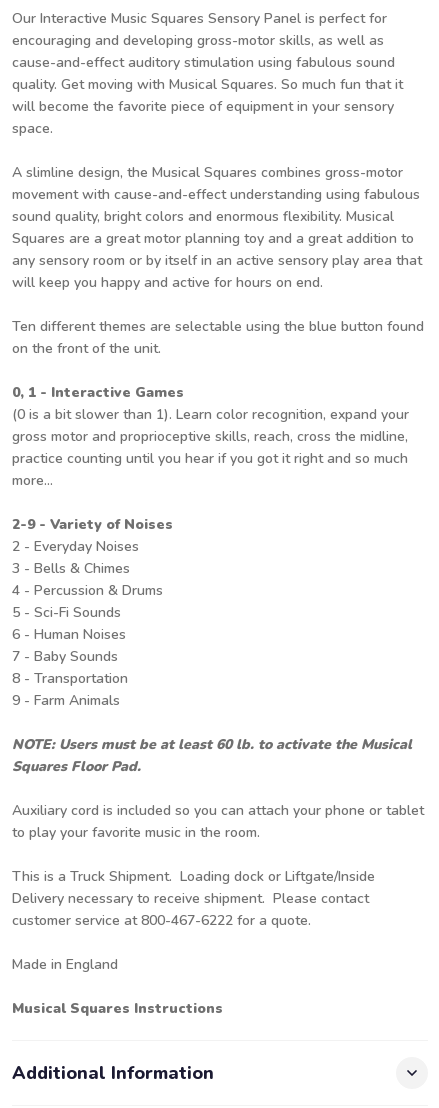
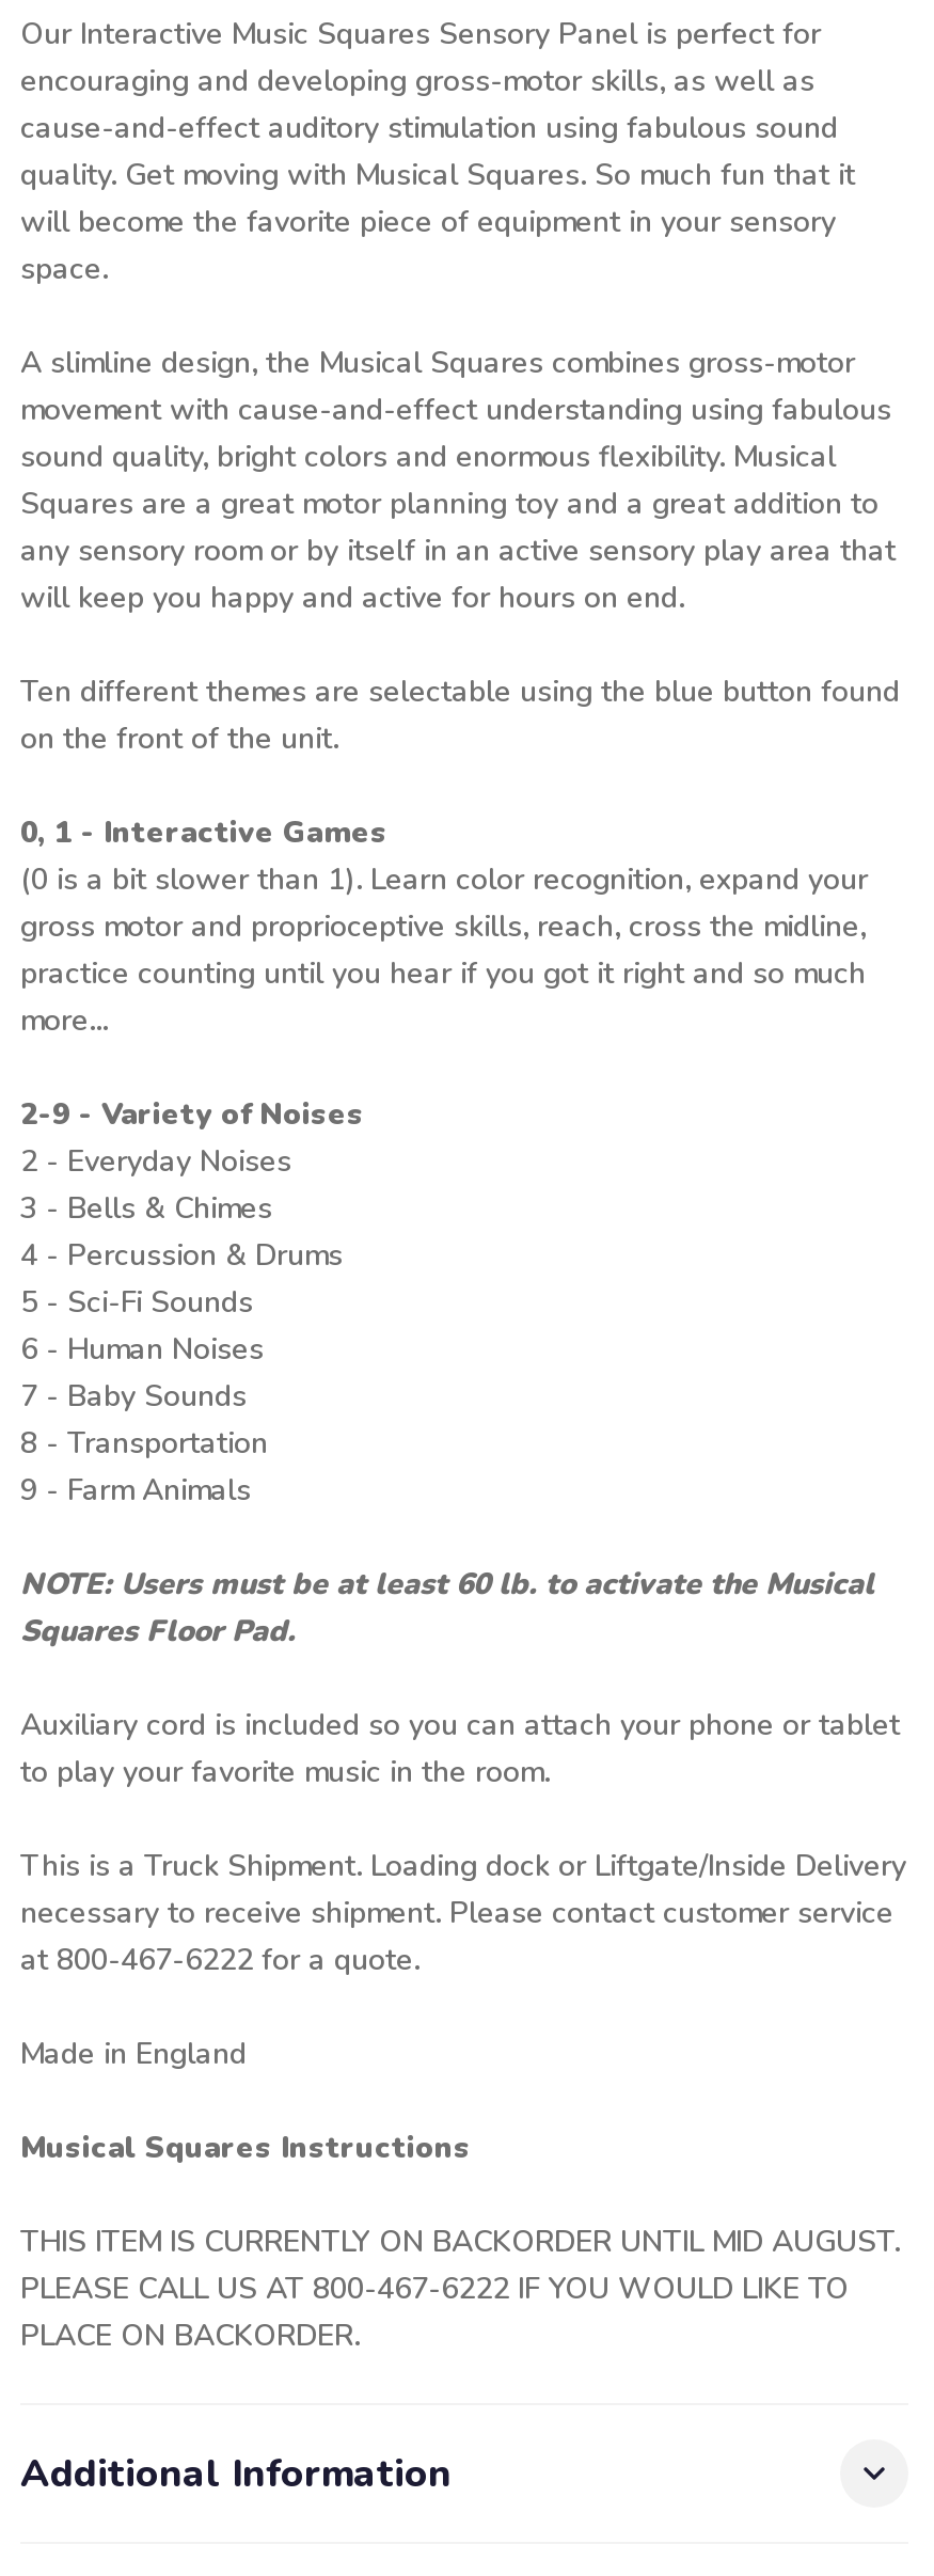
none -> [20,2222,900,2356] THIS ITEM IS CURRENTLY ON BACKORDER UNTIL MID AUGUST. | PLEASE CALL US AT 800-467-6222 IF YOU WOULD LIKE TO | PLACE ON BACKORDER.

